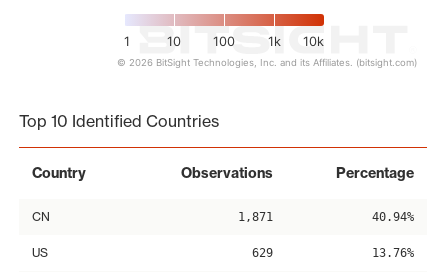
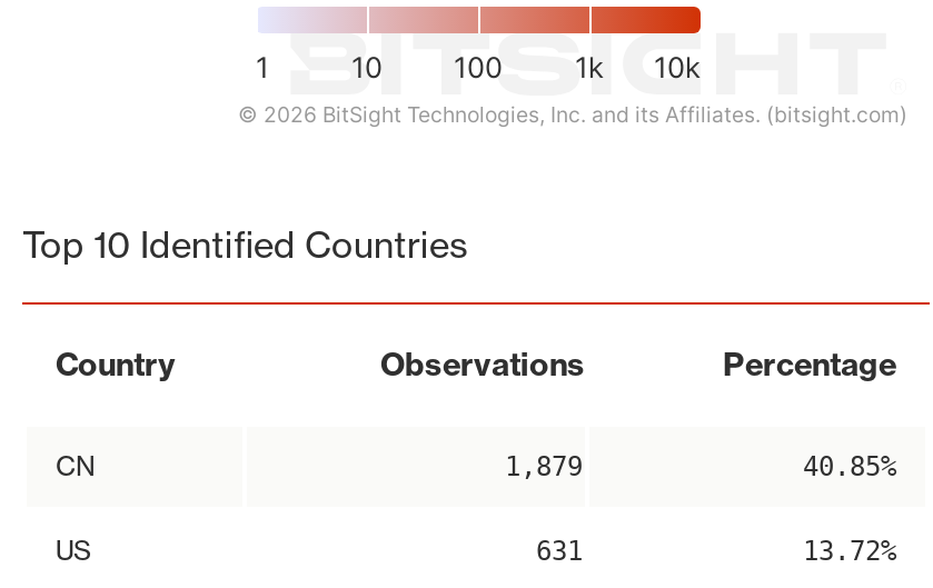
[238,210,273,224] 1,871 -> [505,452,583,483] 1,879
[372,210,414,224] 40.94% -> [803,452,896,483] 40.85%
[252,246,273,260] 629 -> [536,536,583,567] 631
[372,246,414,260] 13.76% -> [803,536,896,567] 13.72%

